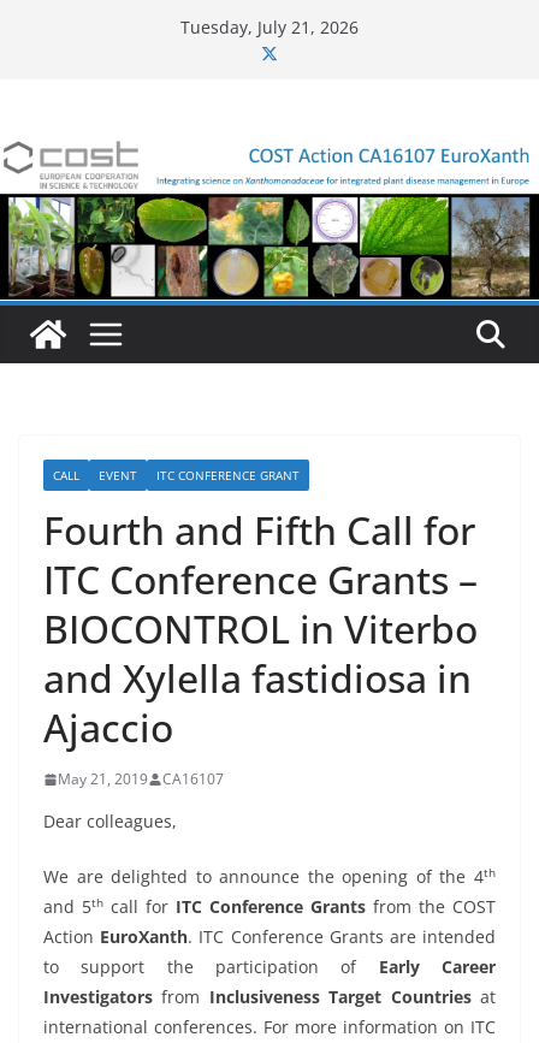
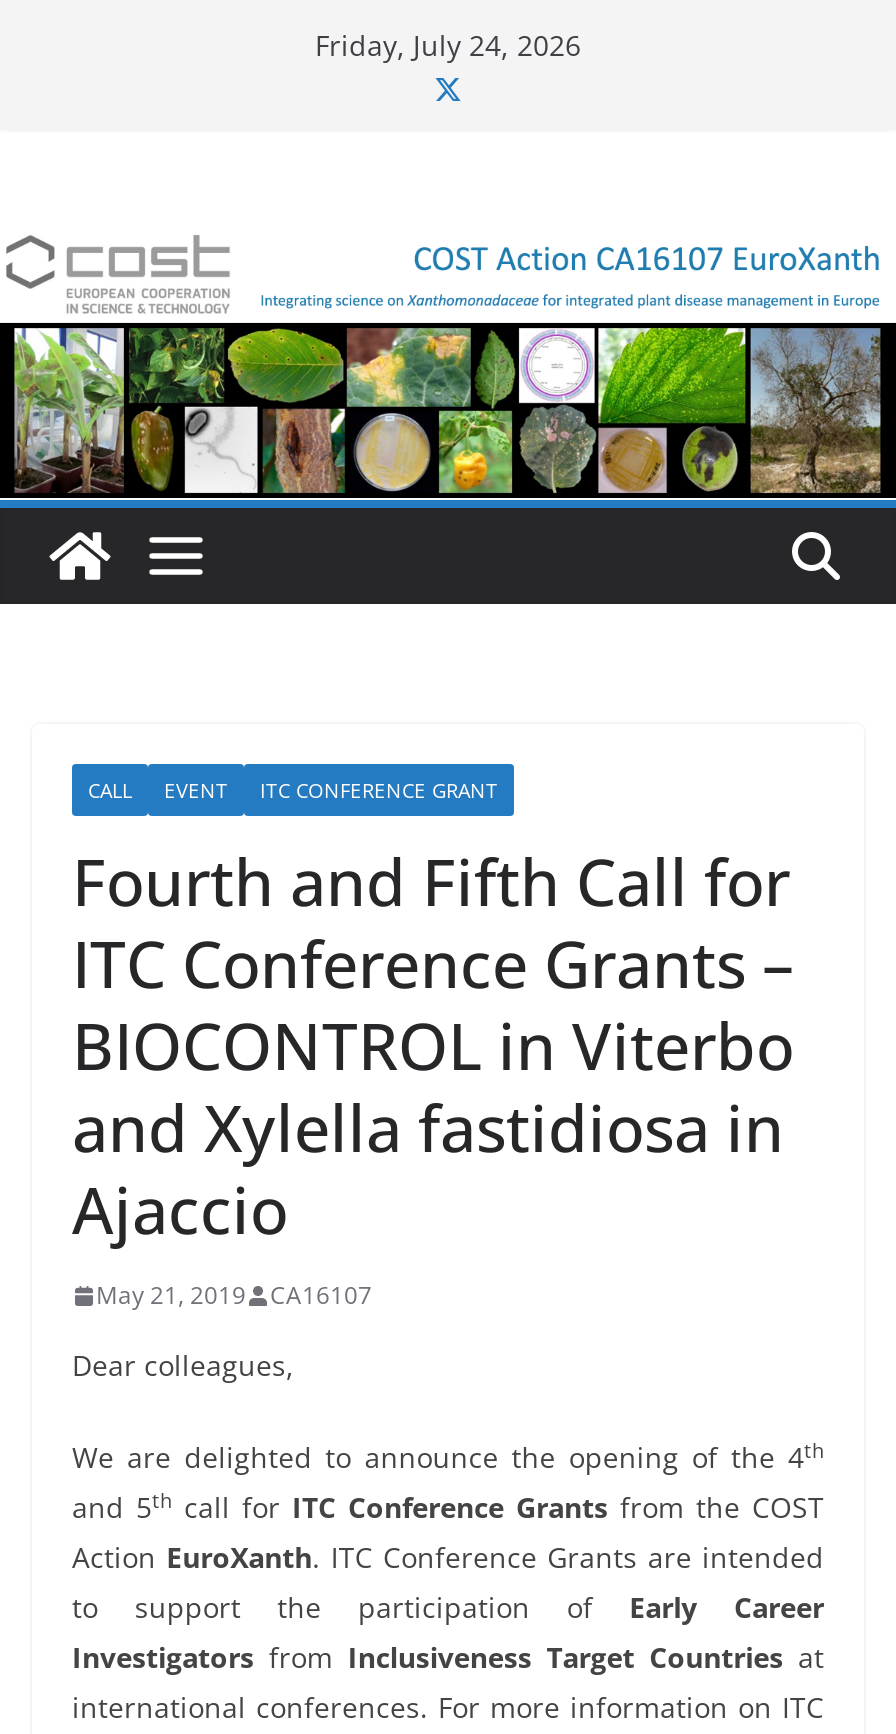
[180,16,359,38] Tuesday, July 21, 2026 -> [315,26,581,64] Friday, July 24, 2026

